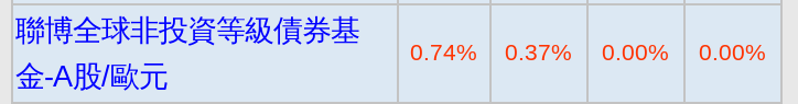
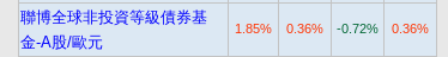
[410,38,478,65] 0.74% -> [235,21,272,36] 1.85%
[505,38,573,65] 0.37% -> [286,21,323,36] 0.36%
[602,38,670,65] 0.00% -> [337,21,379,36] -0.72%
[699,38,767,65] 0.00% -> [392,21,429,36] 0.36%

